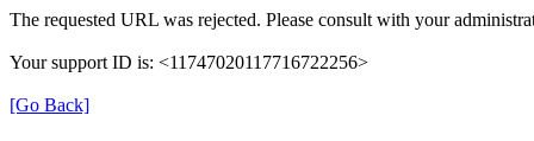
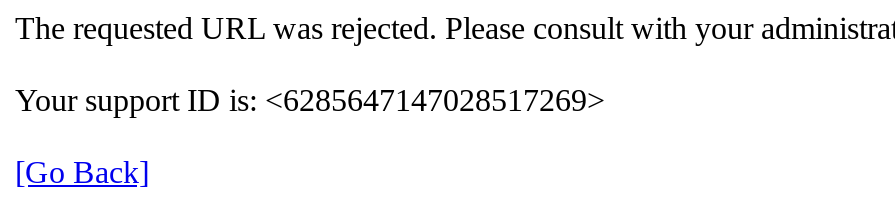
[10,52,368,72] Your support ID is: <11747020117716722256> -> [15,83,605,117] Your support ID is: <6285647147028517269>

